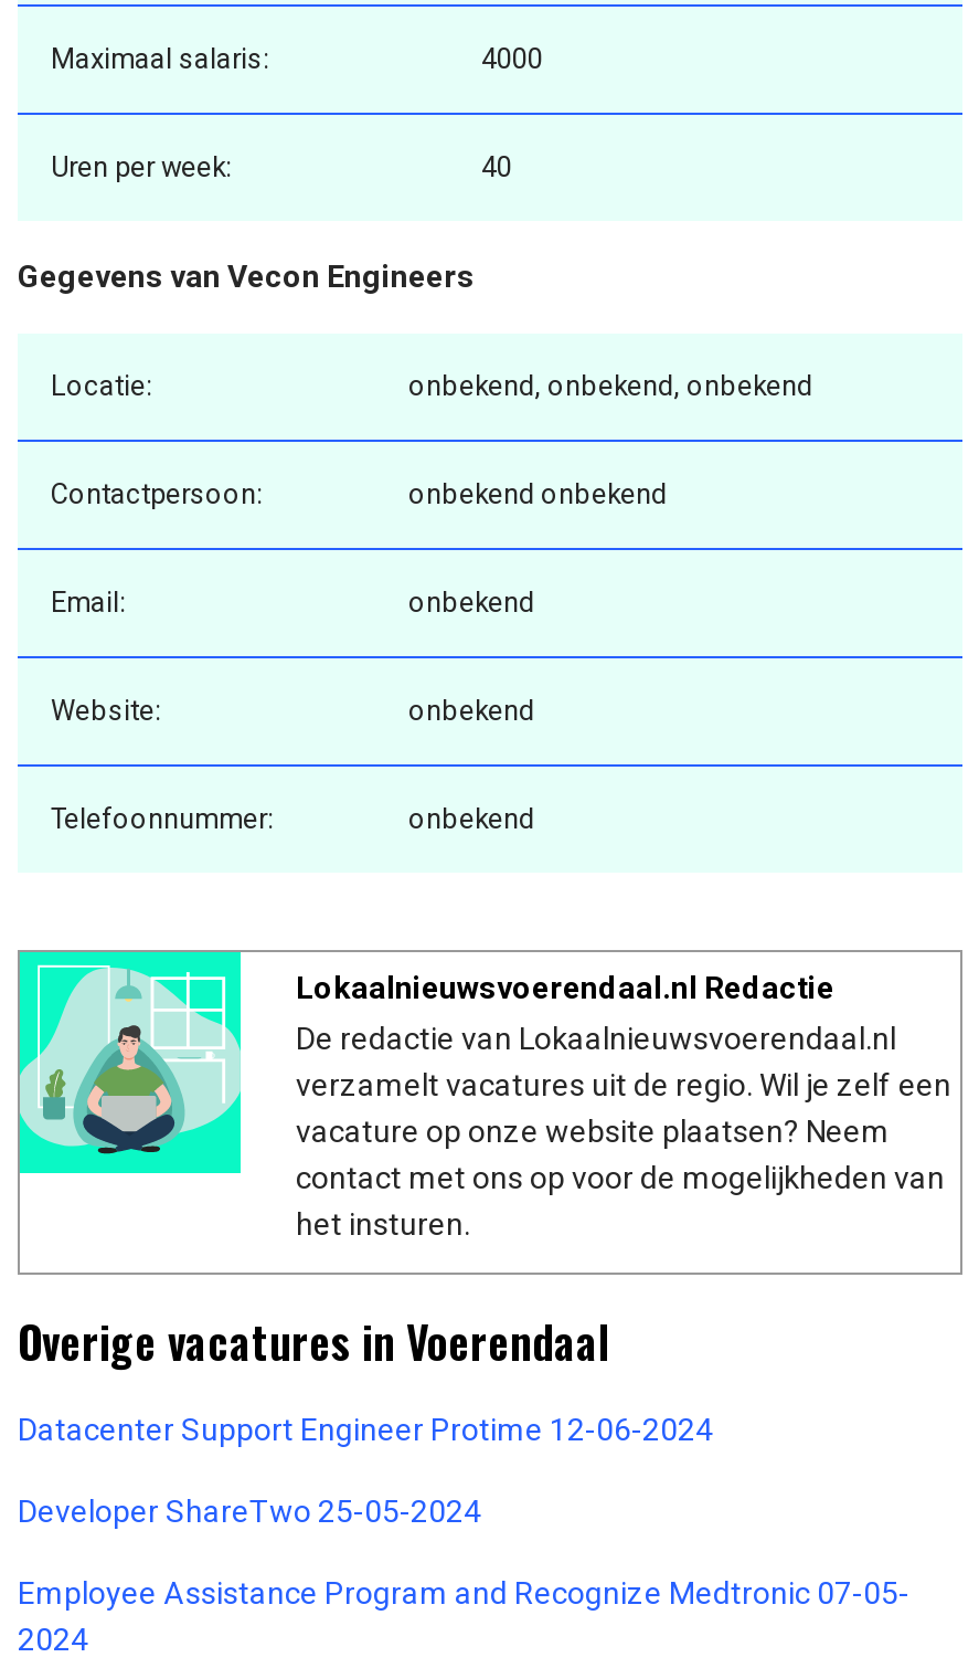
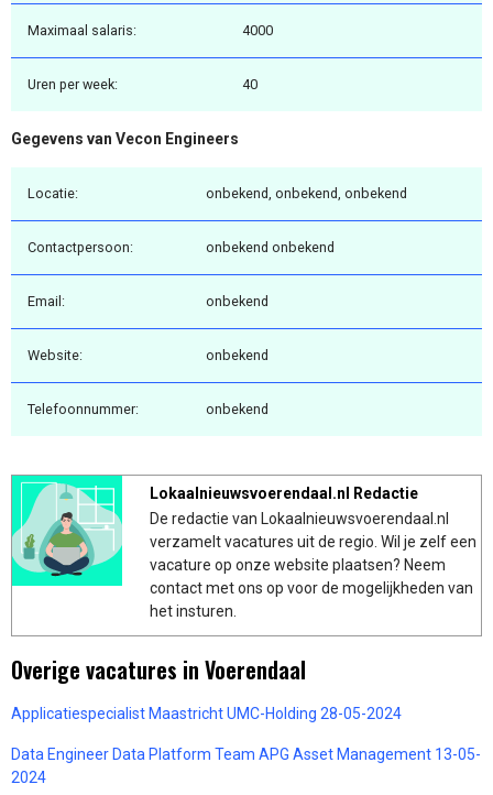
[18,1411,909,1610] Datacenter Support Engineer Protime 12-06-2024 | Developer ShareTwo 25-05-2024 | Employee Assistance Program and Recognize Medtronic 07-05- -> [11,704,481,763] Applicatiespecialist Maastricht UMC-Holding 28-05-2024 | Data Engineer Data Platform Team APG Asset Management 13-05-

